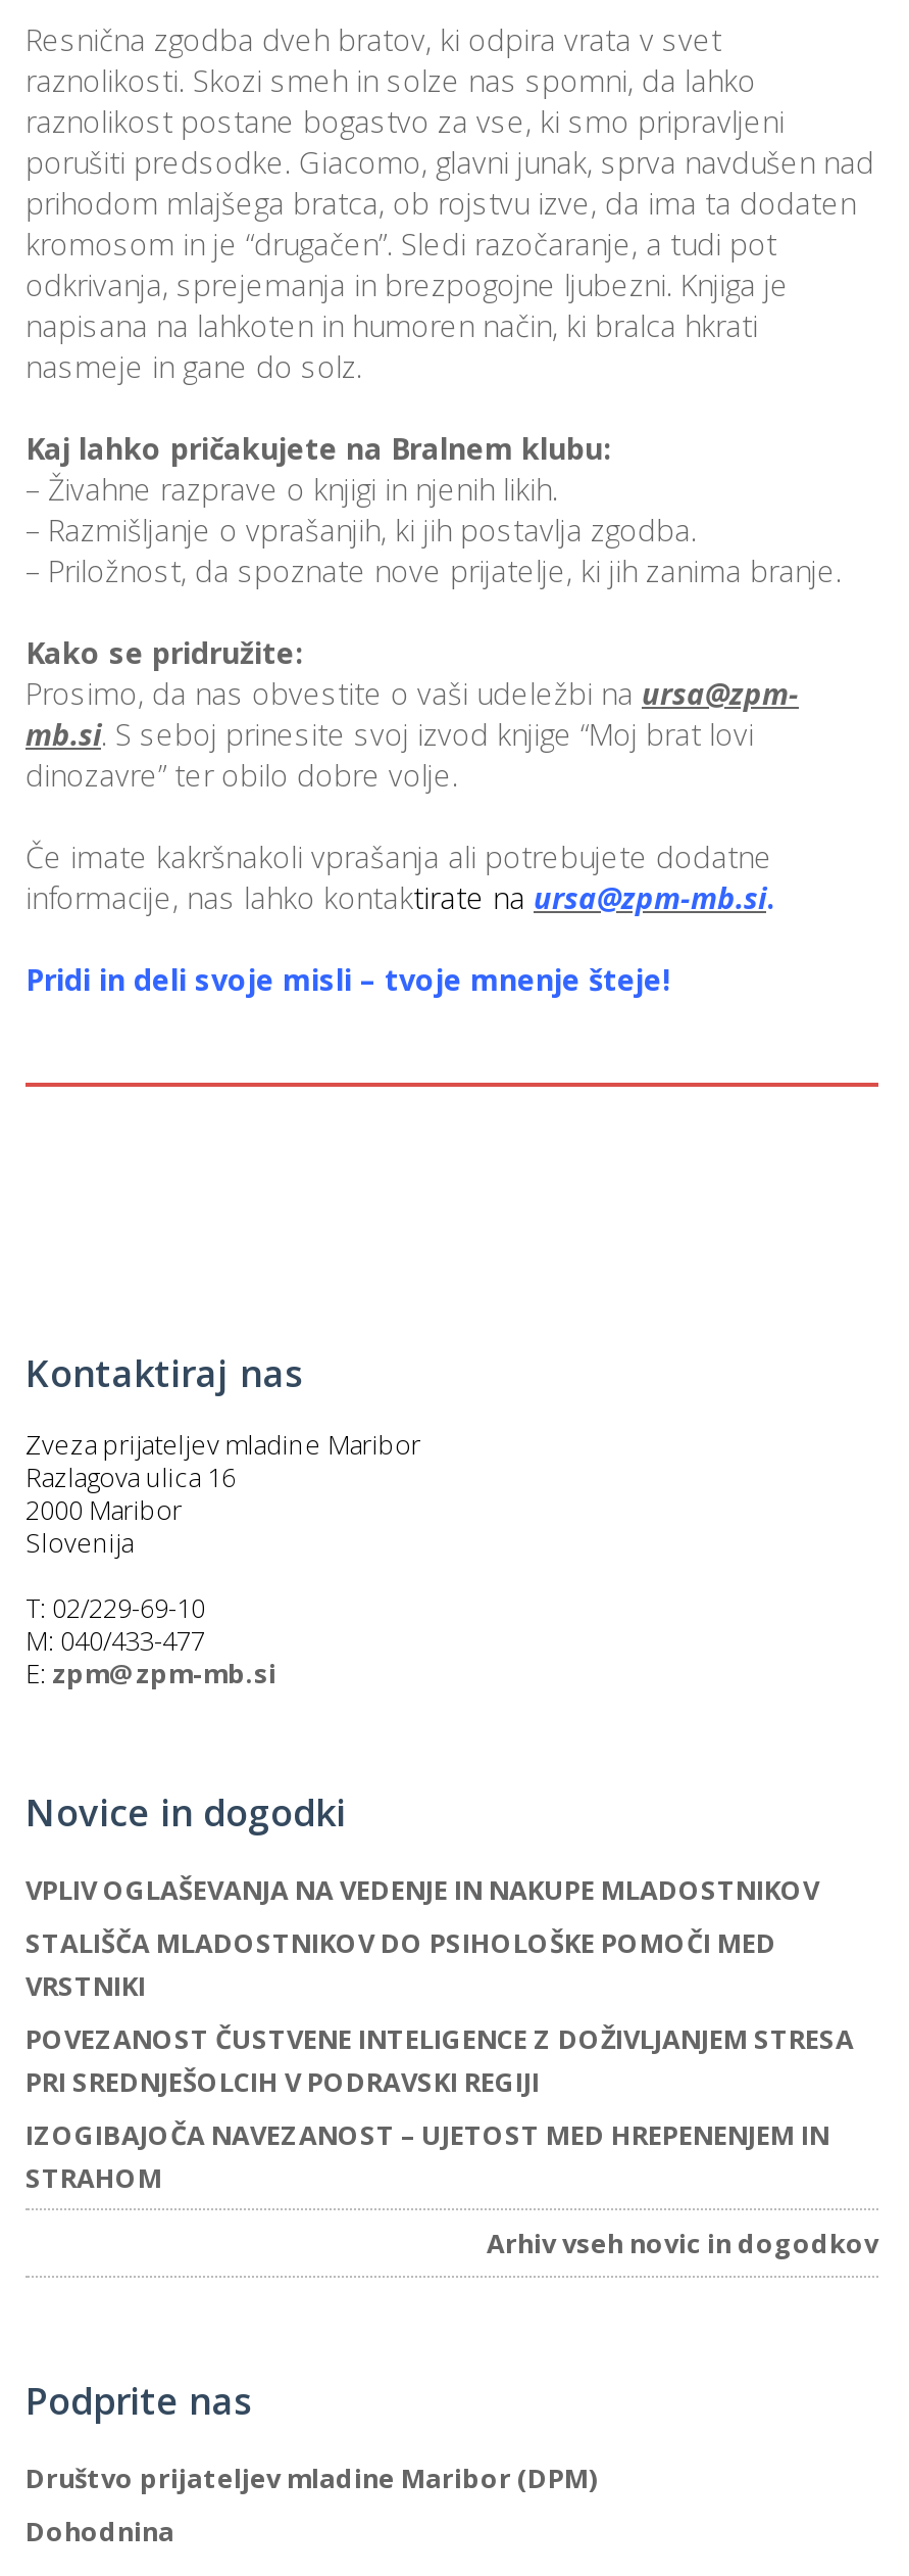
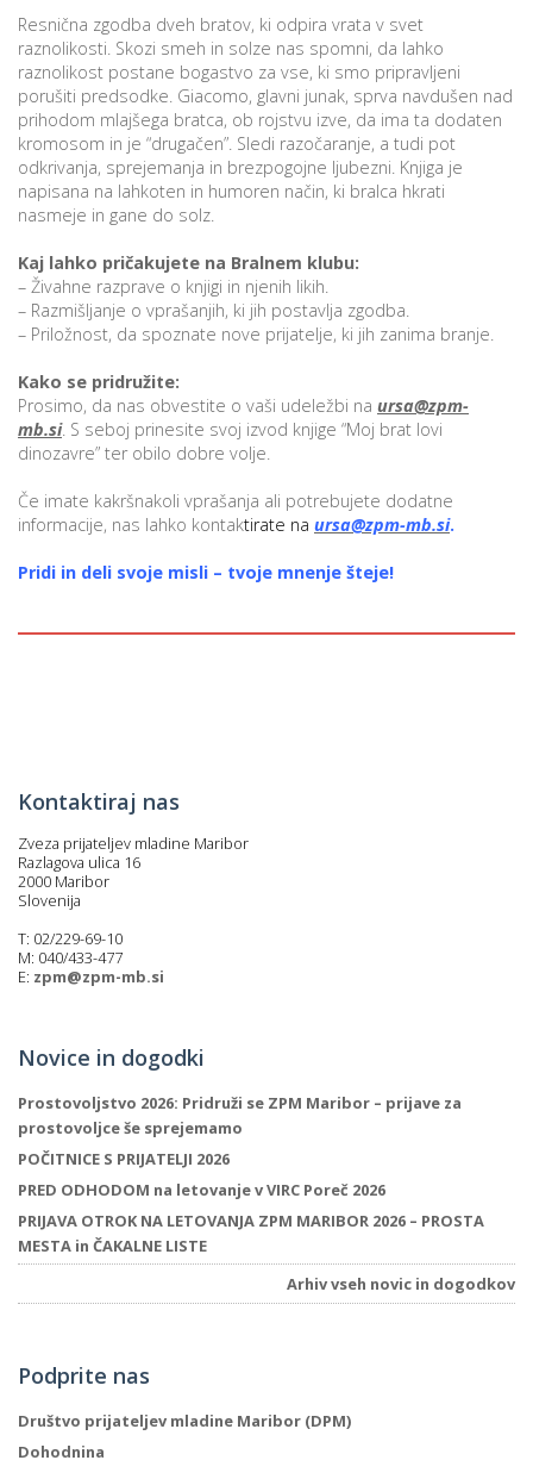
[26,1872,854,2196] VPLIV OGLAŠEVANJA NA VEDENJE IN NAKUPE MLADOSTNIKOV | STALIŠČA MLADOSTNIKOV DO PSIHOLOŠKE POMOČI MED | VRSTNIKI | POVEZANOST ČUSTVENE INTELIGENCE Z DOŽIVLJANJEM STRESA | PRI SREDNJEŠOLCIH V PODRAVSKI REGIJI | IZOGIBAJOČA NAVEZANOST – UJETOST MED HREPENENJEM IN | STRAHOM -> [18,1092,484,1257] Prostovoljstvo 2026: Pridruži se ZPM Maribor – prijave za | prostovoljce še sprejemamo | POČITNICE S PRIJATELJI 2026 | PRED ODHODOM na letovanje v VIRC Poreč 2026 | PRIJAVA OTROK NA LETOVANJA ZPM MARIBOR 2026 – PROSTA | MESTA in ČAKALNE LISTE

